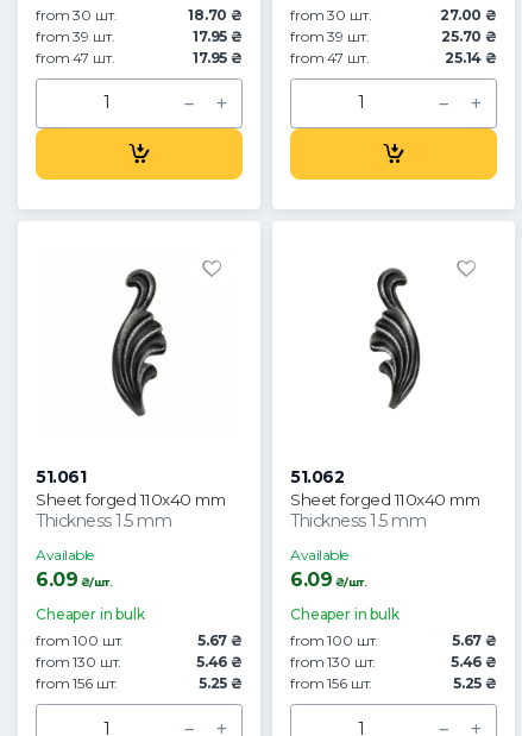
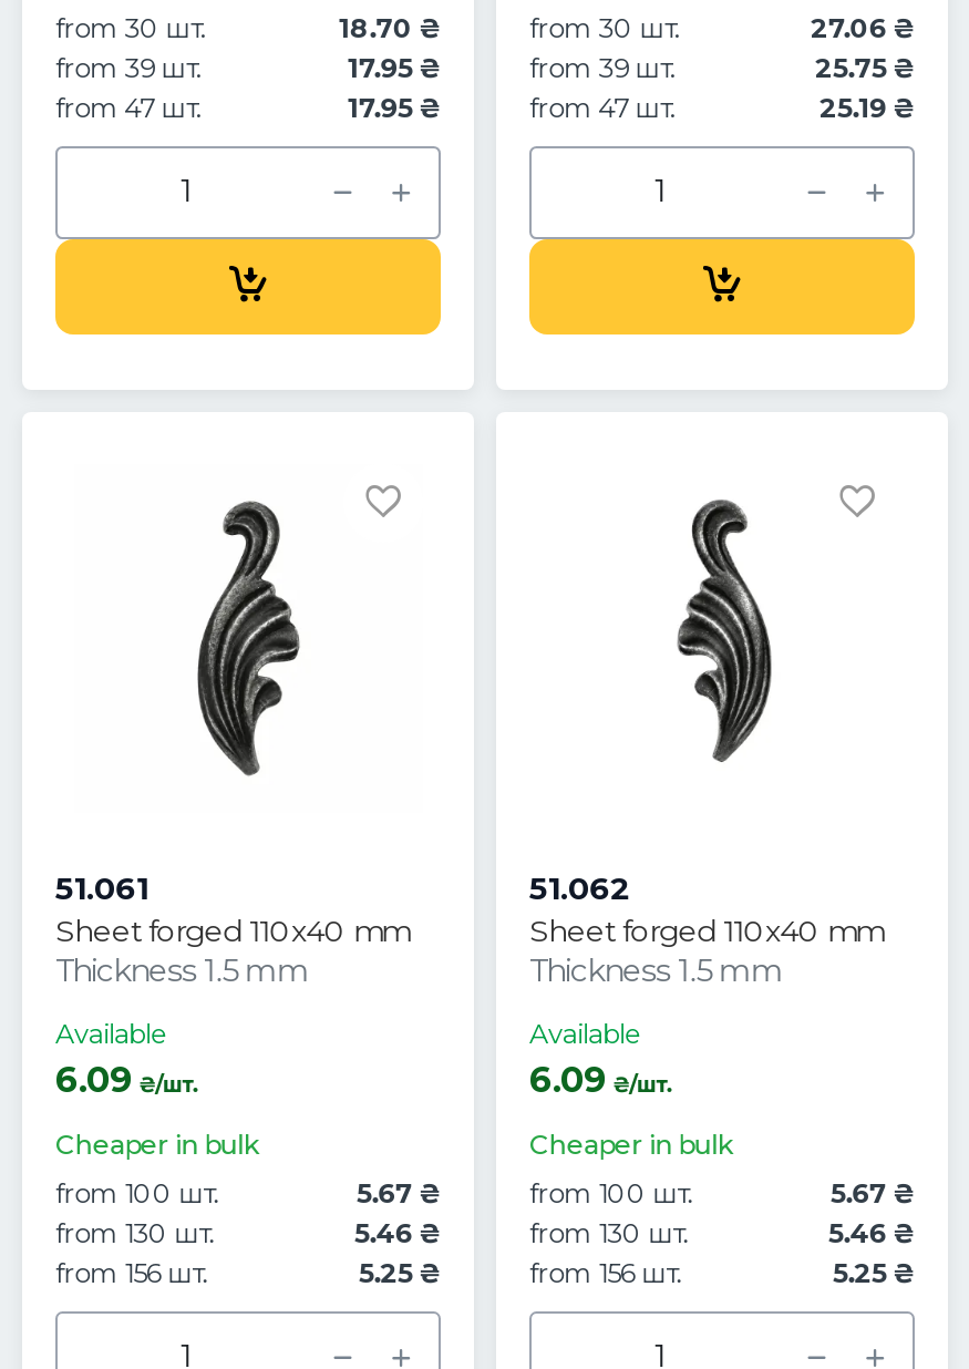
[440,6,497,24] 27.00 ₴ -> [811,10,915,43] 27.06 ₴
[441,27,497,45] 25.70 ₴ -> [815,50,915,83] 25.75 ₴
[445,49,497,67] 25.14 ₴ -> [819,90,915,123] 25.19 ₴

